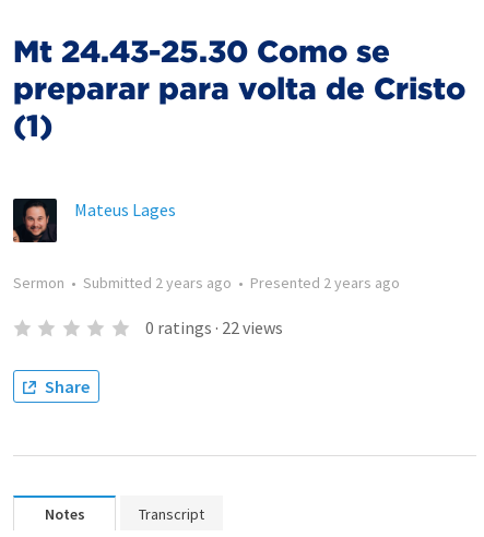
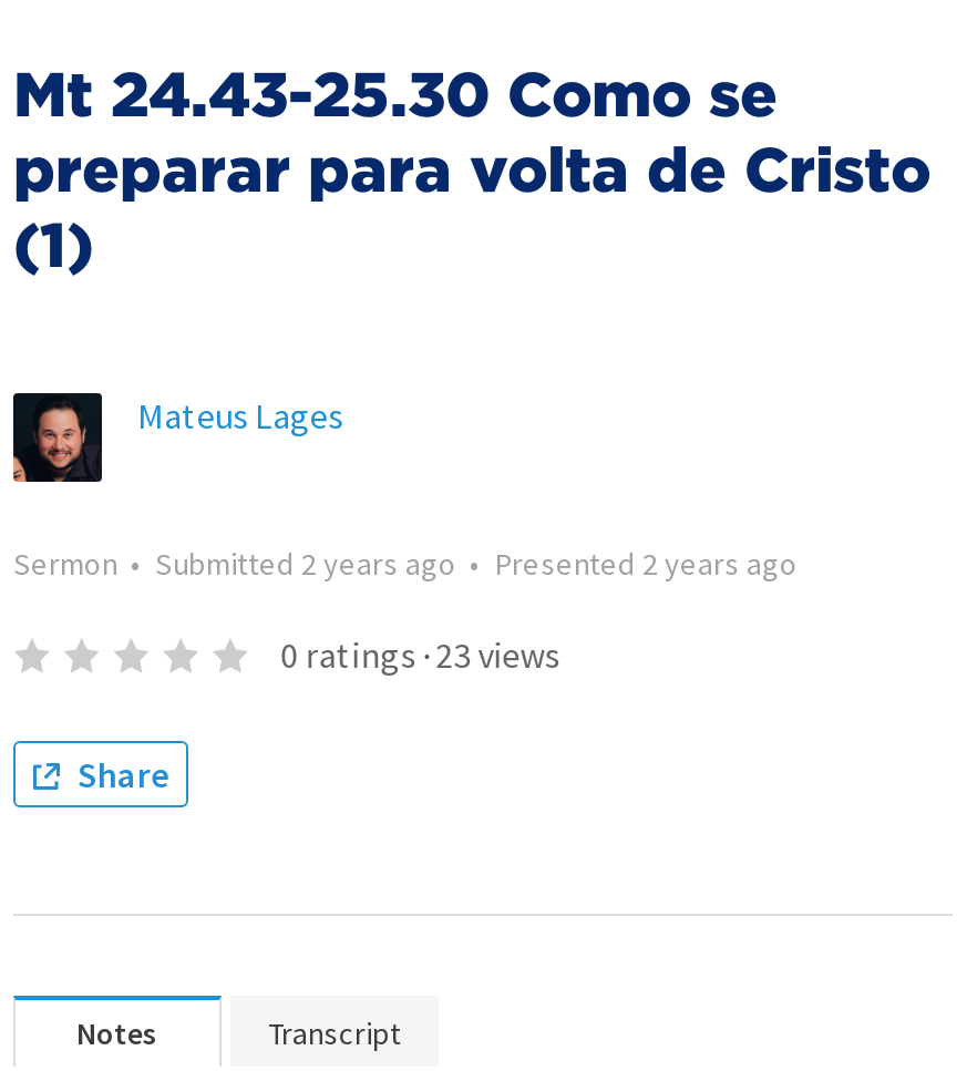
[145,317,283,338] 0 ratings · 22 views -> [281,632,560,677] 0 ratings · 23 views

